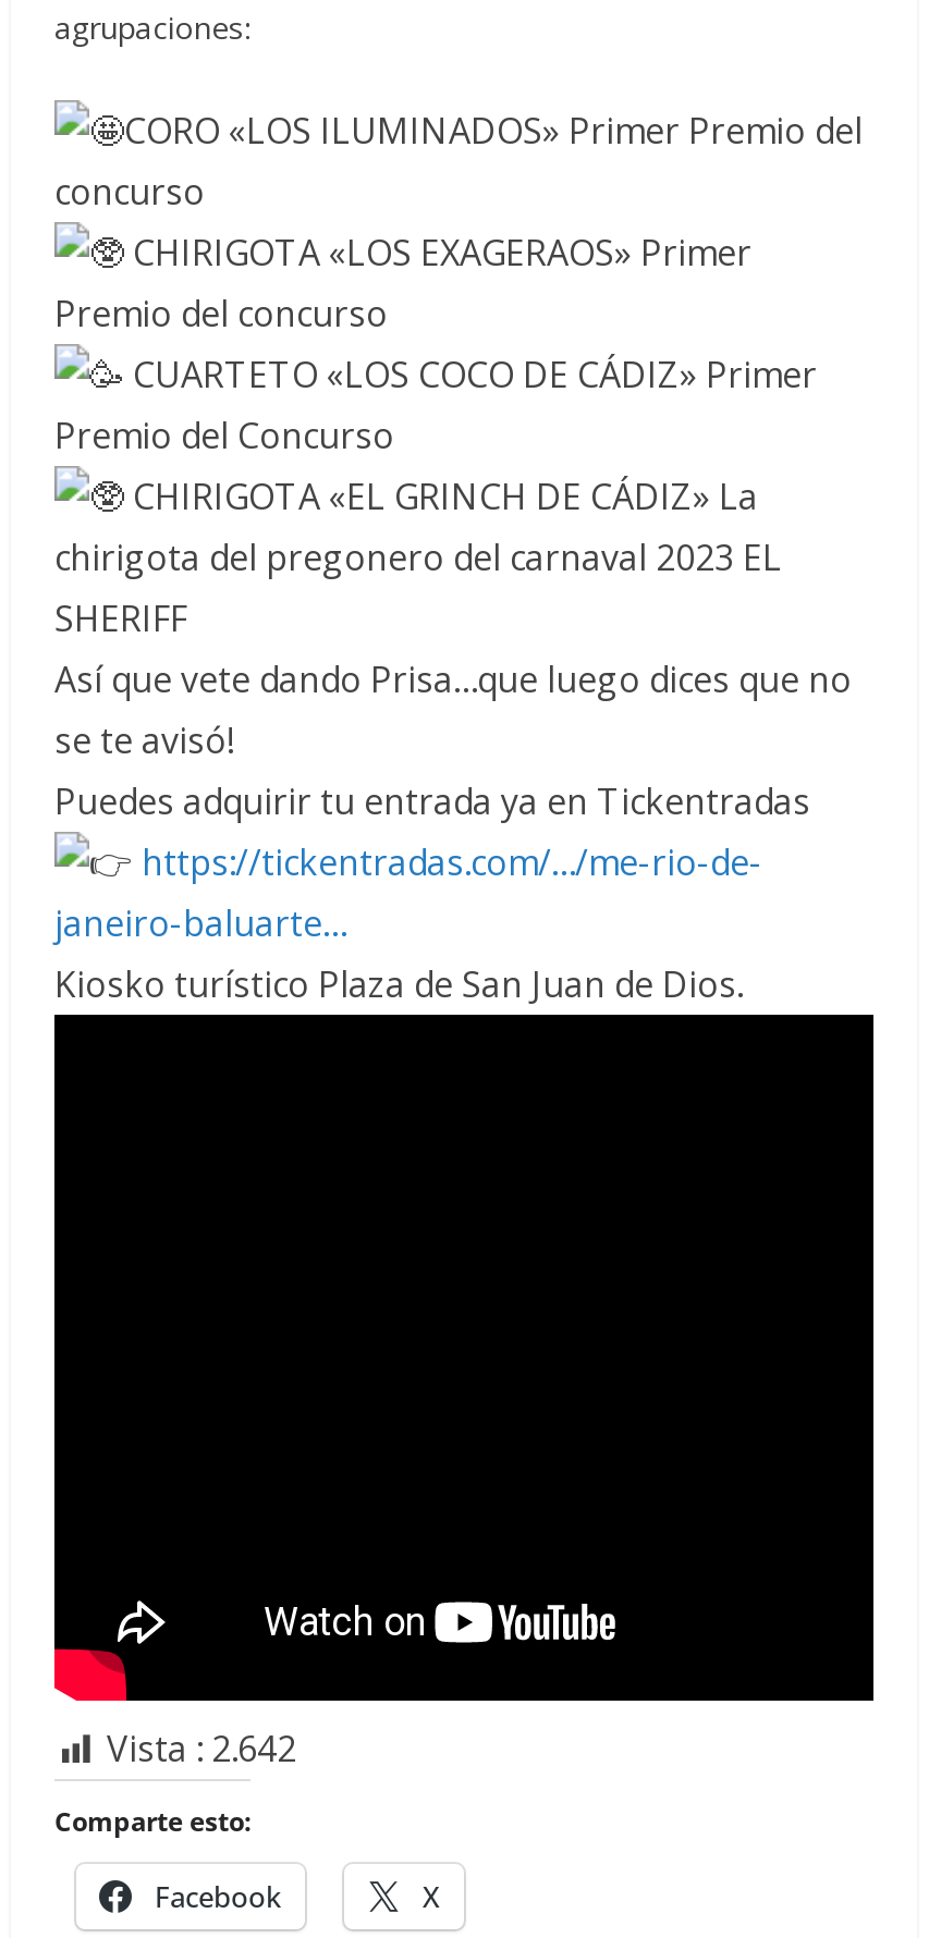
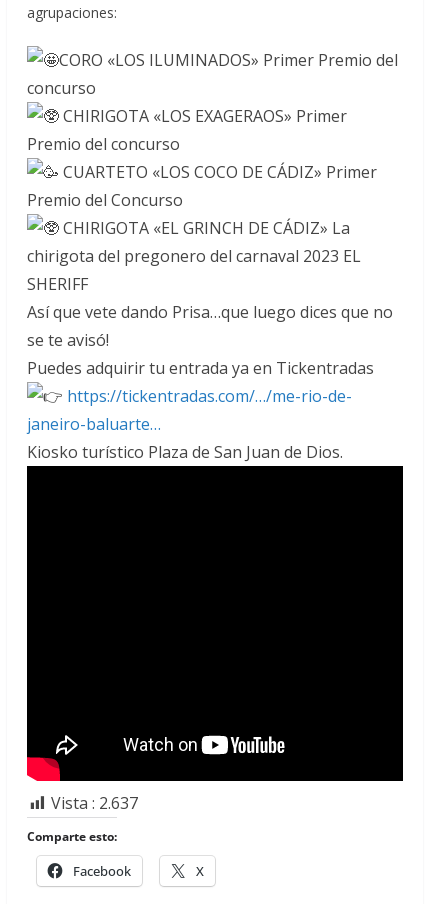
[107,1724,296,1772] Vista : 2.642 -> [51,792,138,814] Vista : 2.637

